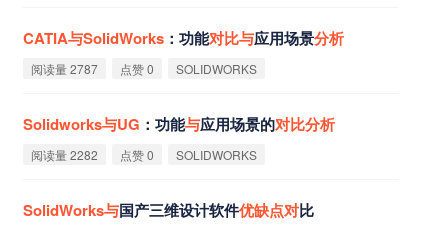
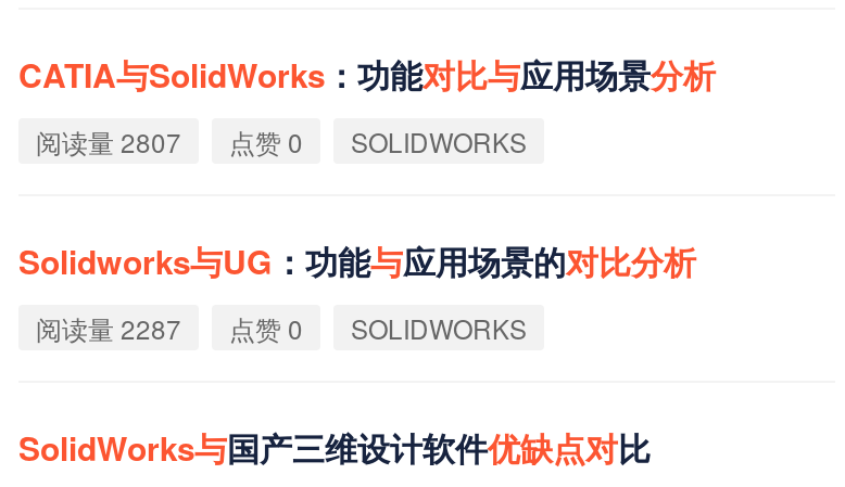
[31,60,257,77] 阅读量 2787 点赞 0 SOLIDWORKS -> [36,123,527,160] 阅读量 2807 点赞 0 SOLIDWORKS
[31,146,257,163] 阅读量 2282 点赞 0 SOLIDWORKS -> [36,310,527,347] 阅读量 2287 点赞 0 SOLIDWORKS

